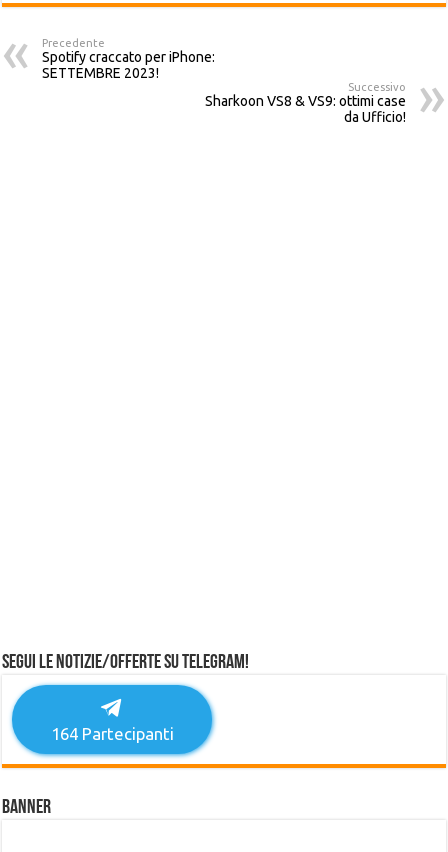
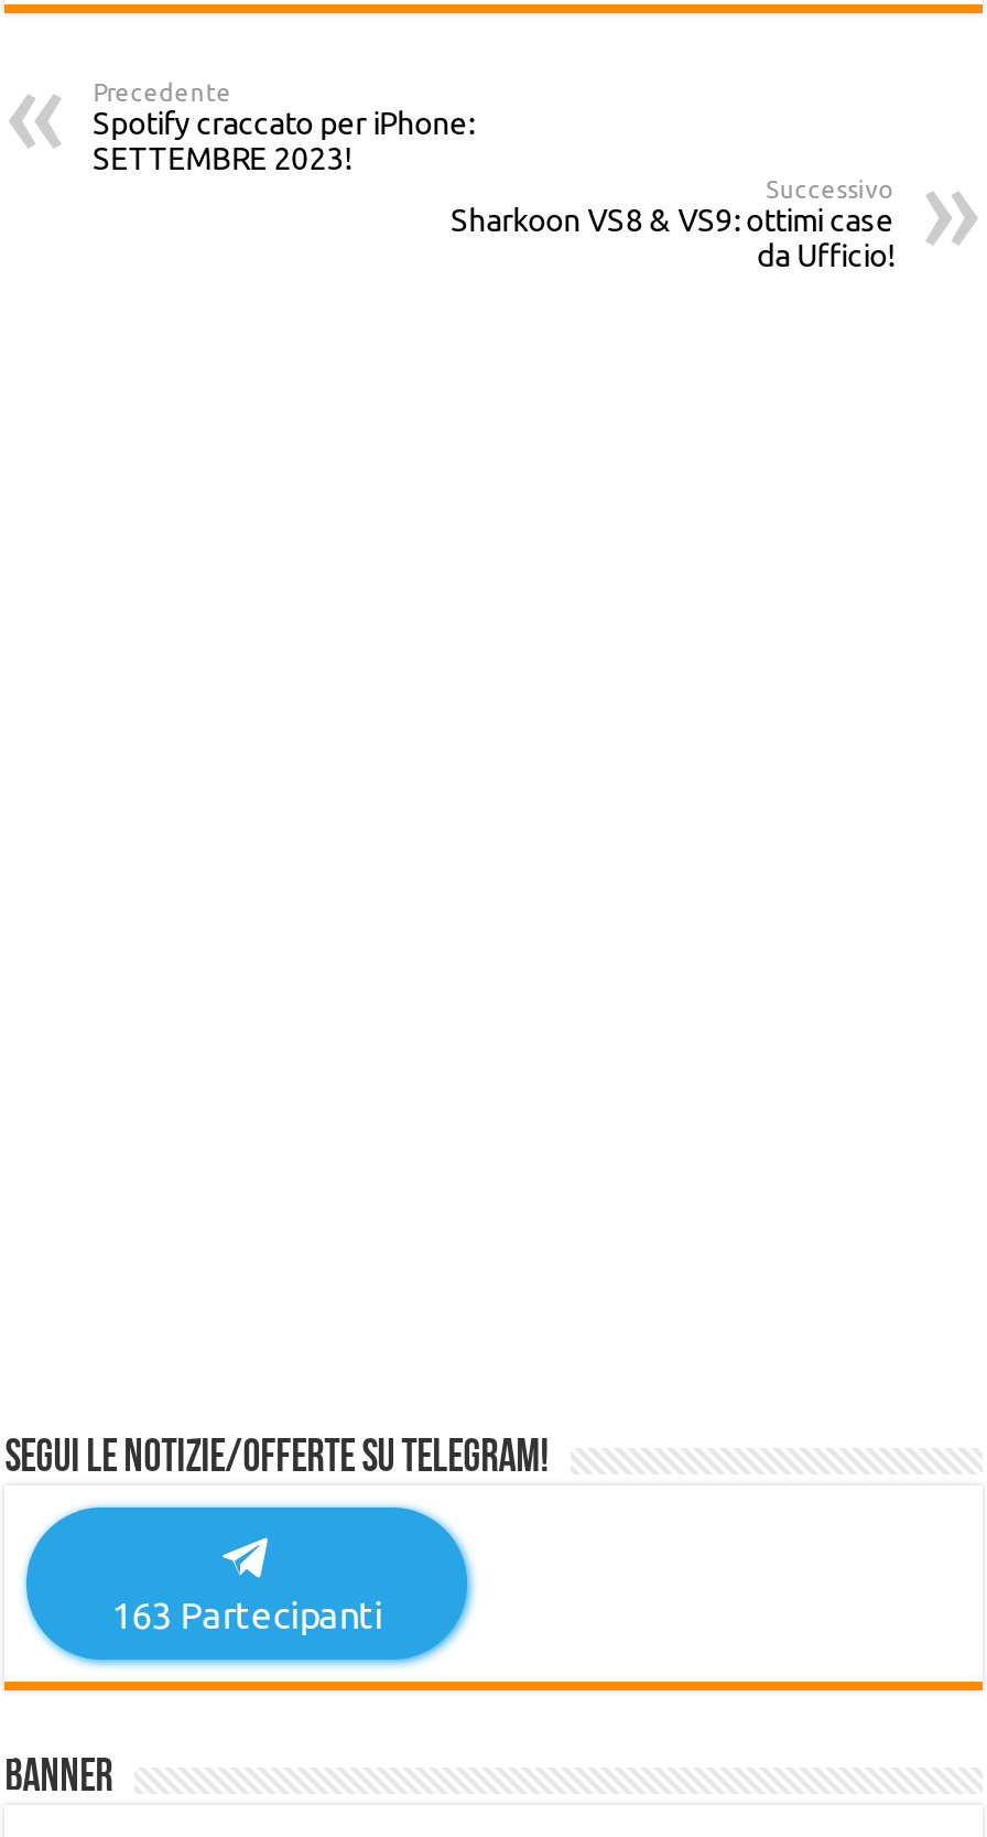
[51,724,174,743] 164 Partecipanti -> [112,1594,383,1636] 163 Partecipanti

